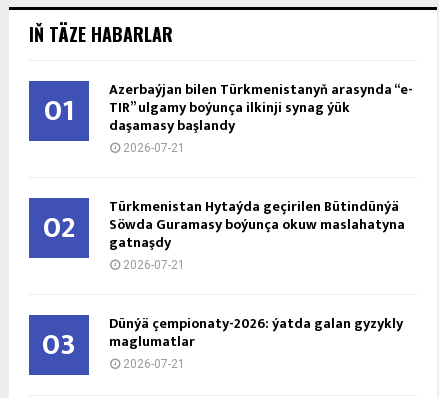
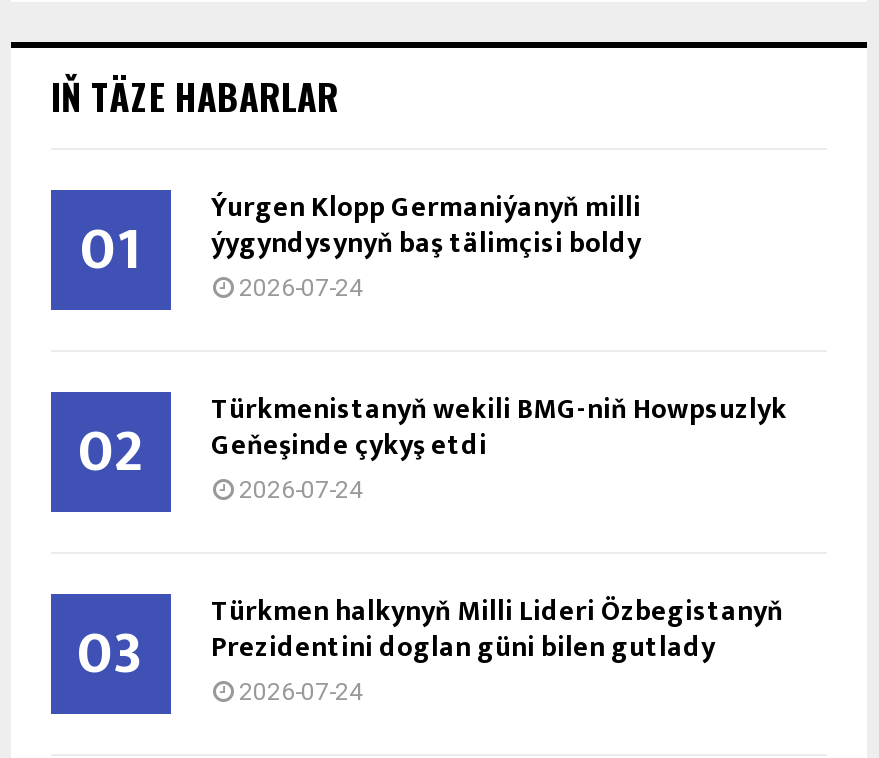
[109,78,413,155] Azerbaýjan bilen Türkmenistanyň arasynda “e- | TIR” ulgamy boýunça ilkinji synag ýük | daşamasy başlandy | 2026-07-21 -> [211,183,641,301] Ýurgen Klopp Germaniýanyň milli | ýygyndysynyň baş tälimçisi boldy | 2026-07-24
[109,195,405,272] Türkmenistan Hytaýda geçirilen Bütindünýä | Söwda Guramasy boýunça okuw maslahatyna | gatnaşdy | 2026-07-21 -> [211,385,787,503] Türkmenistanyň wekili BMG-niň Howpsuzlyk | Geňeşinde çykyş etdi | 2026-07-24
[109,312,403,371] Dünýä çempionaty-2026: ýatda galan gyzykly | maglumatlar | 2026-07-21 -> [211,587,783,705] Türkmen halkynyň Milli Lideri Özbegistanyň | Prezidentini doglan güni bilen gutlady | 2026-07-24

